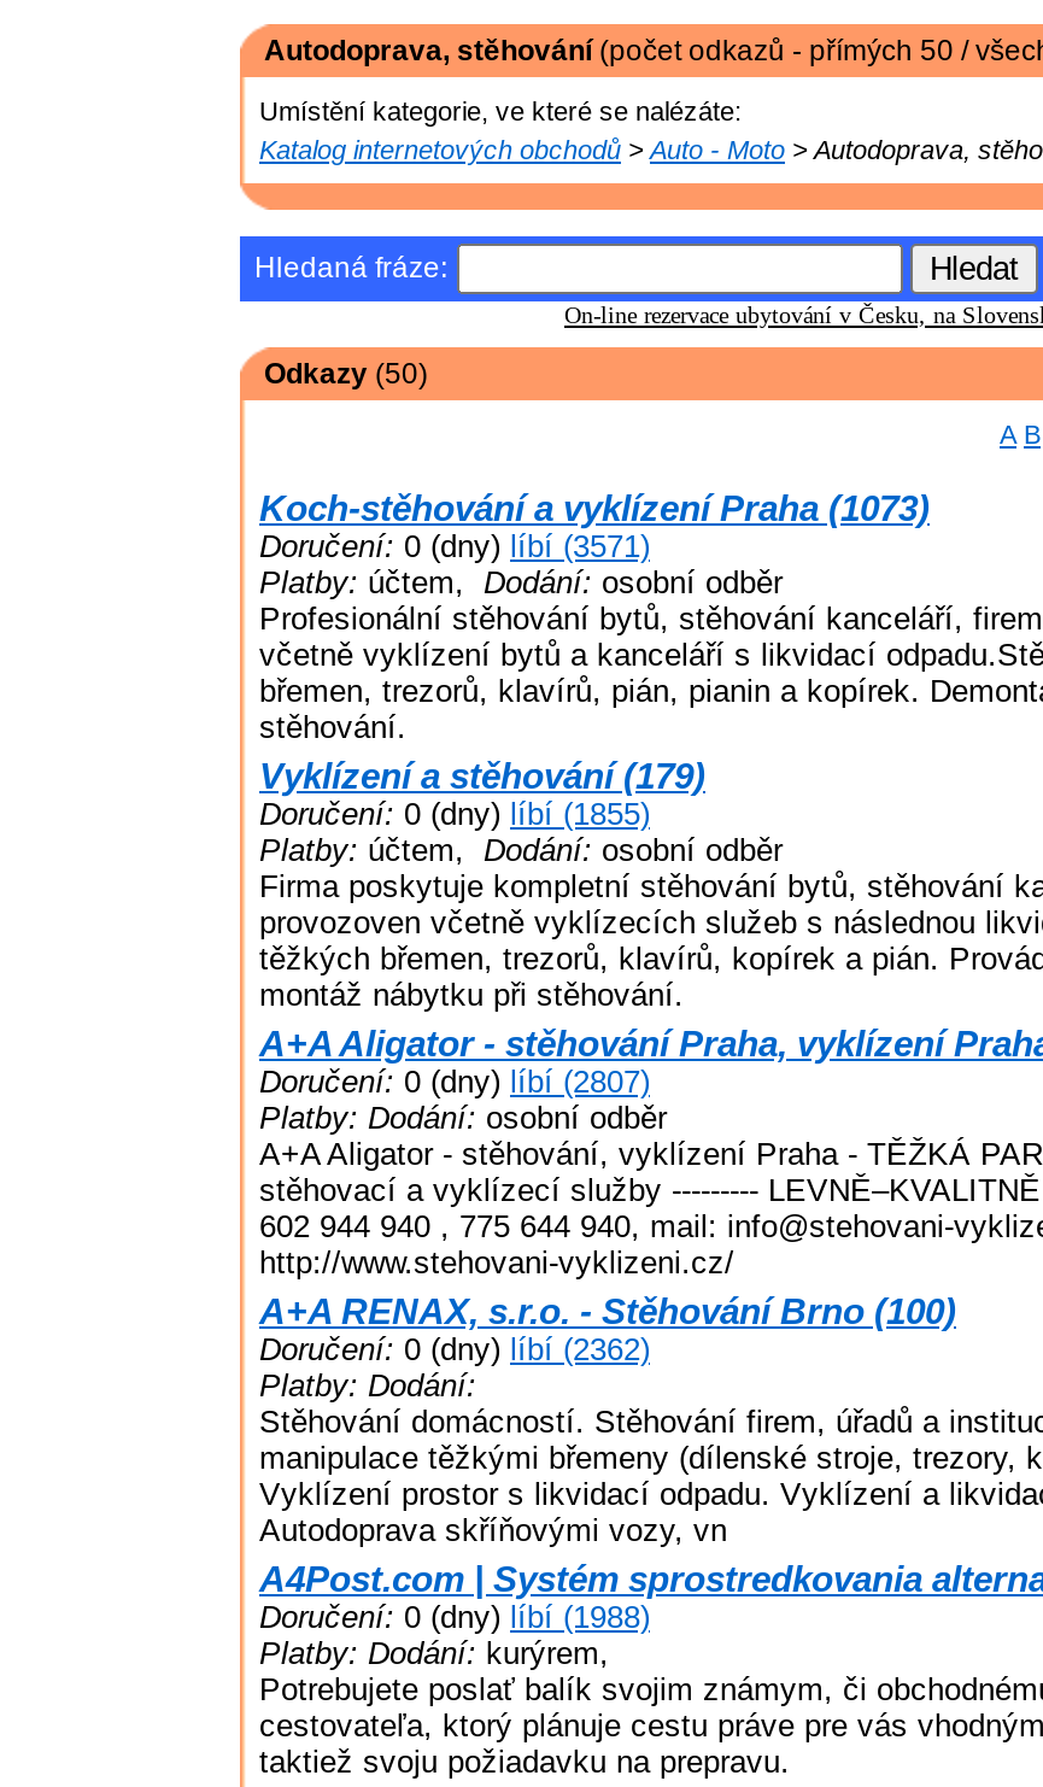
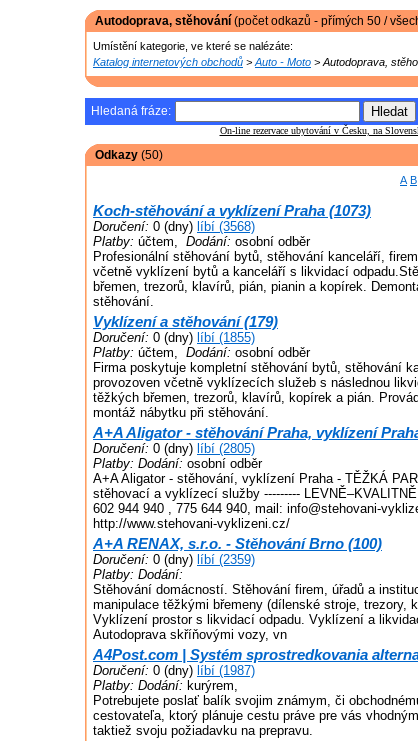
[259,528,650,564] Doručení: 0 (dny) líbí (3571) -> [93,219,255,234] Doručení: 0 (dny) líbí (3568)
[259,1064,650,1100] Doručení:0 (dny) líbí (2807) -> [93,441,255,456] Doručení:0 (dny) líbí (2805)
[259,1331,650,1367] Doručení: 0 (dny) líbí (2362) -> [93,552,255,567] Doručení: 0 (dny) líbí (2359)
[259,1599,650,1635] Doručení: 0 (dny) líbí (1988) -> [93,663,255,678] Doručení: 0 (dny) líbí (1987)

